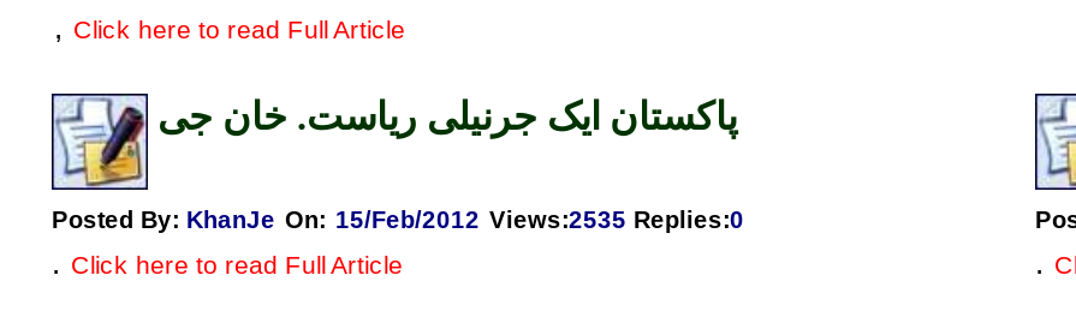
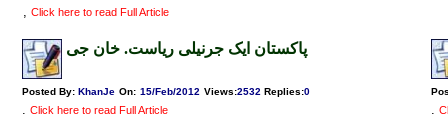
[52,207,744,233] Posted By: KhanJe On: 15/Feb/2012 Views: 2535 Replies: 0 -> [22,86,310,97] Posted By: KhanJe On: 15/Feb/2012 Views: 2532 Replies: 0

